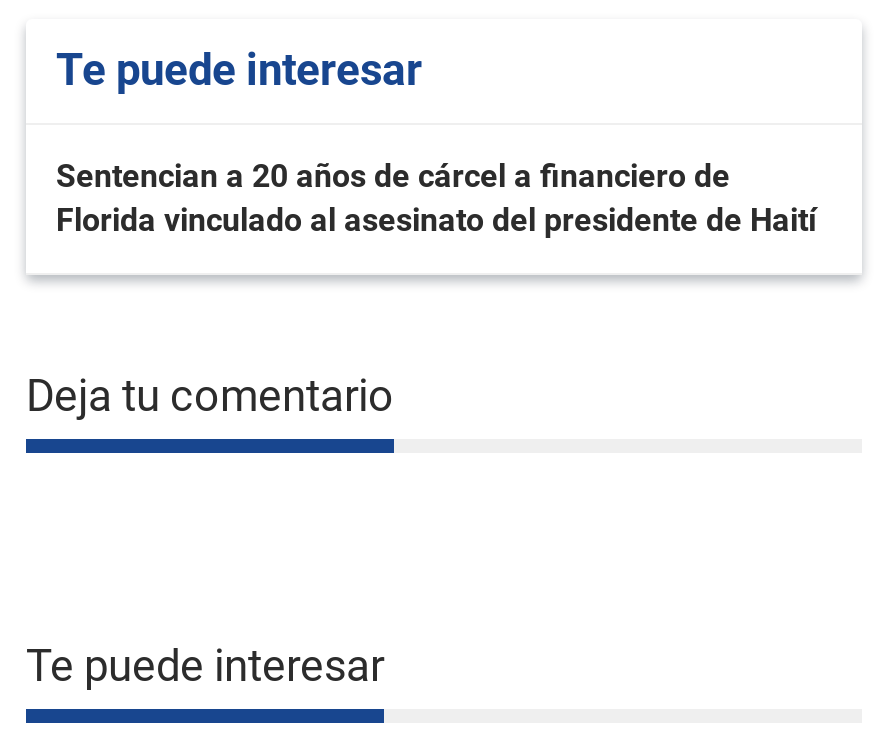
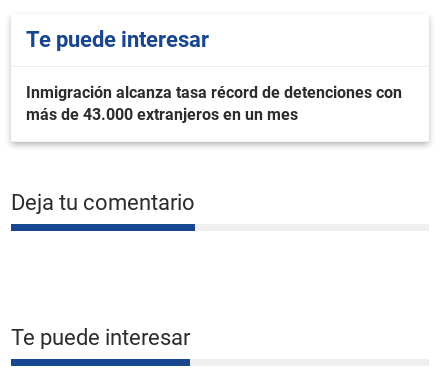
[56,157,816,239] Sentencian a 20 años de cárcel a financiero de | Florida vinculado al asesinato del presidente de Haití -> [26,83,402,124] Inmigración alcanza tasa récord de detenciones con | más de 43.000 extranjeros en un mes

